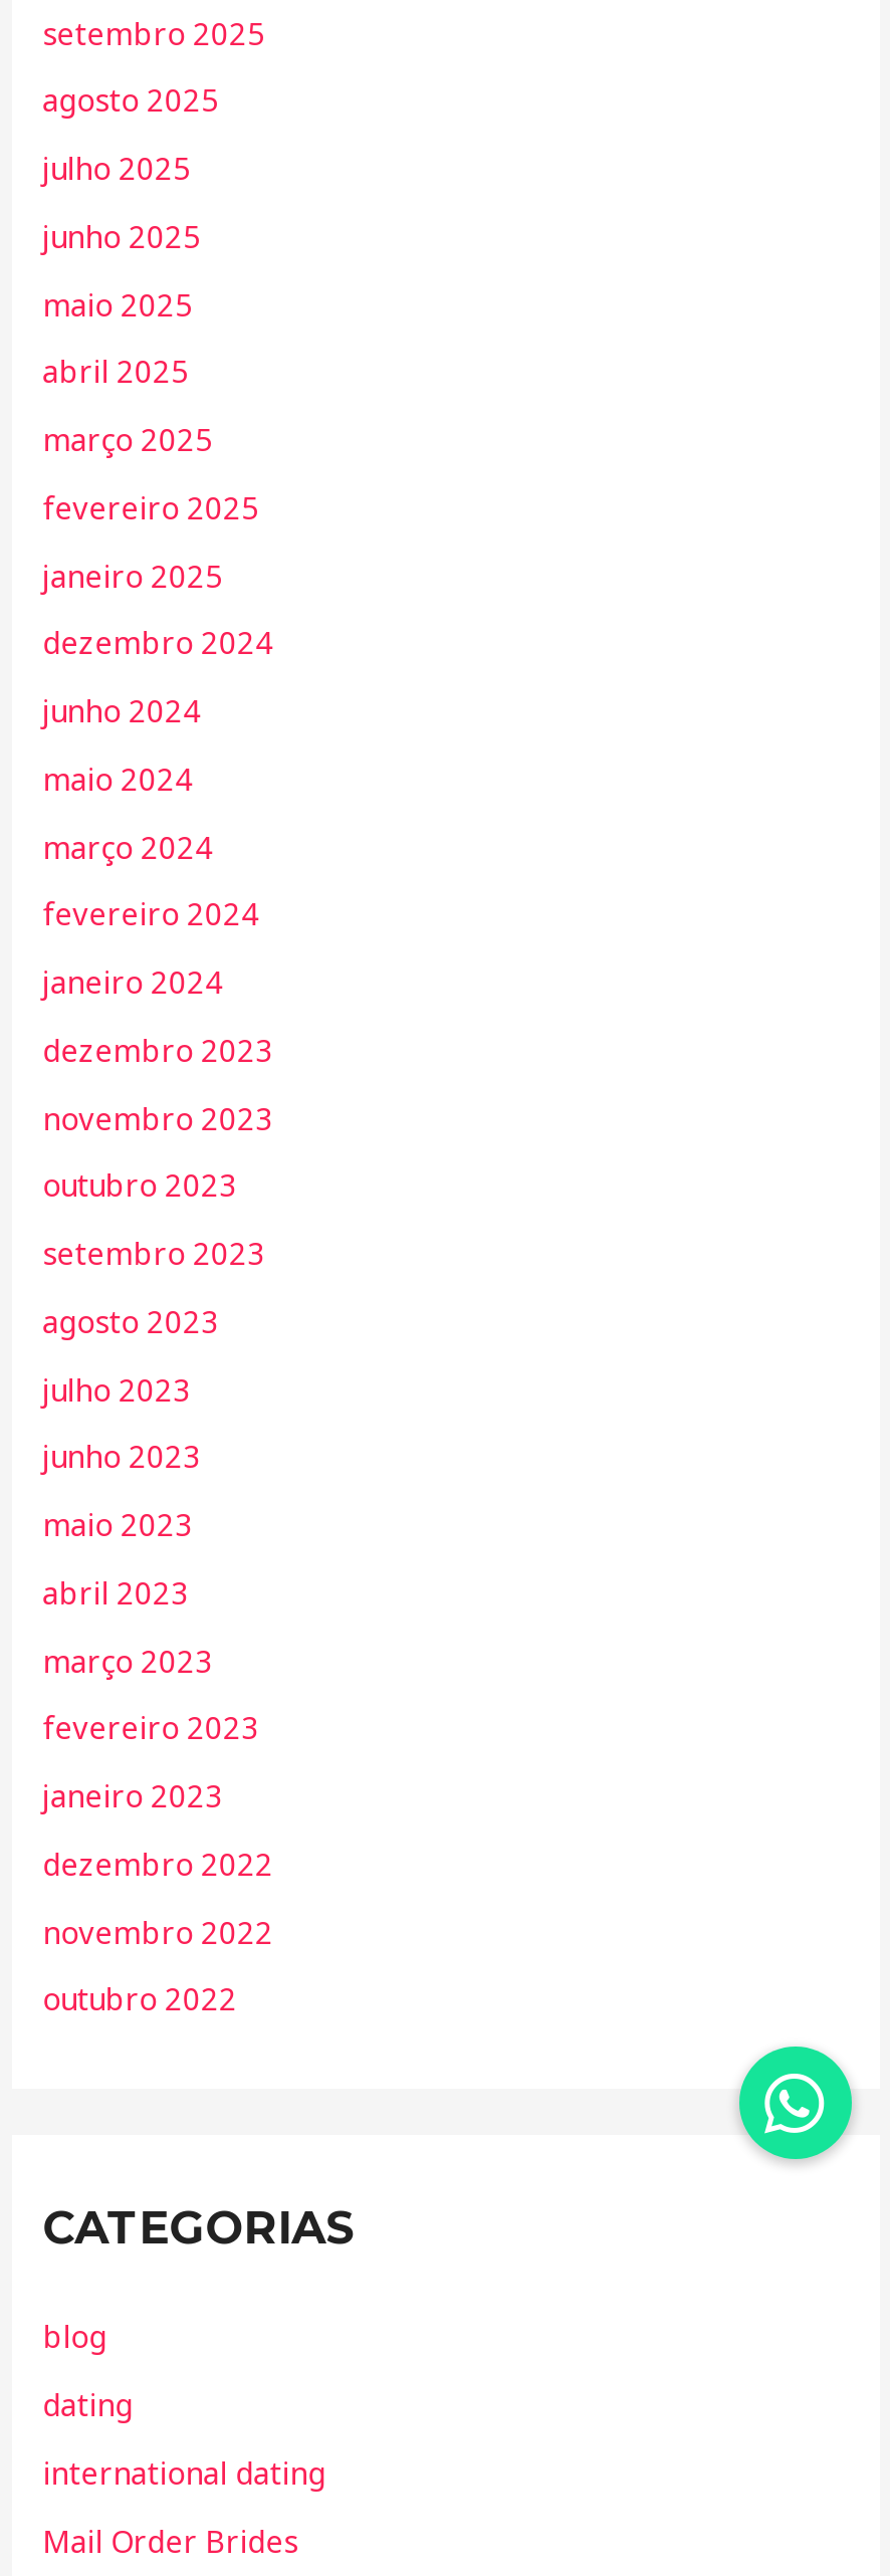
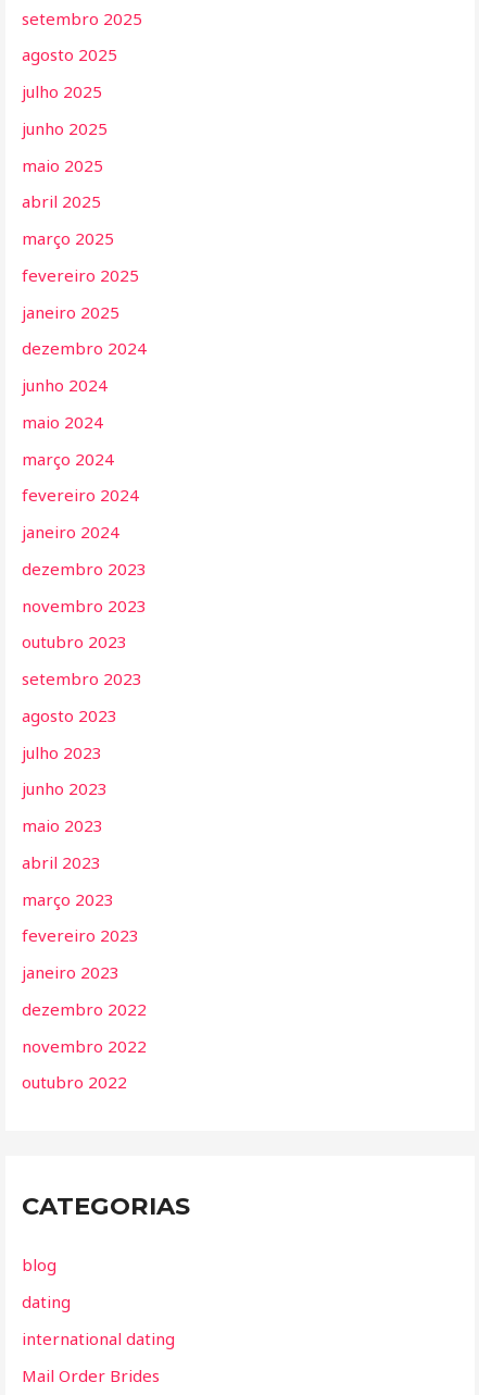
[733,2043,858,2169] [image] -> none

